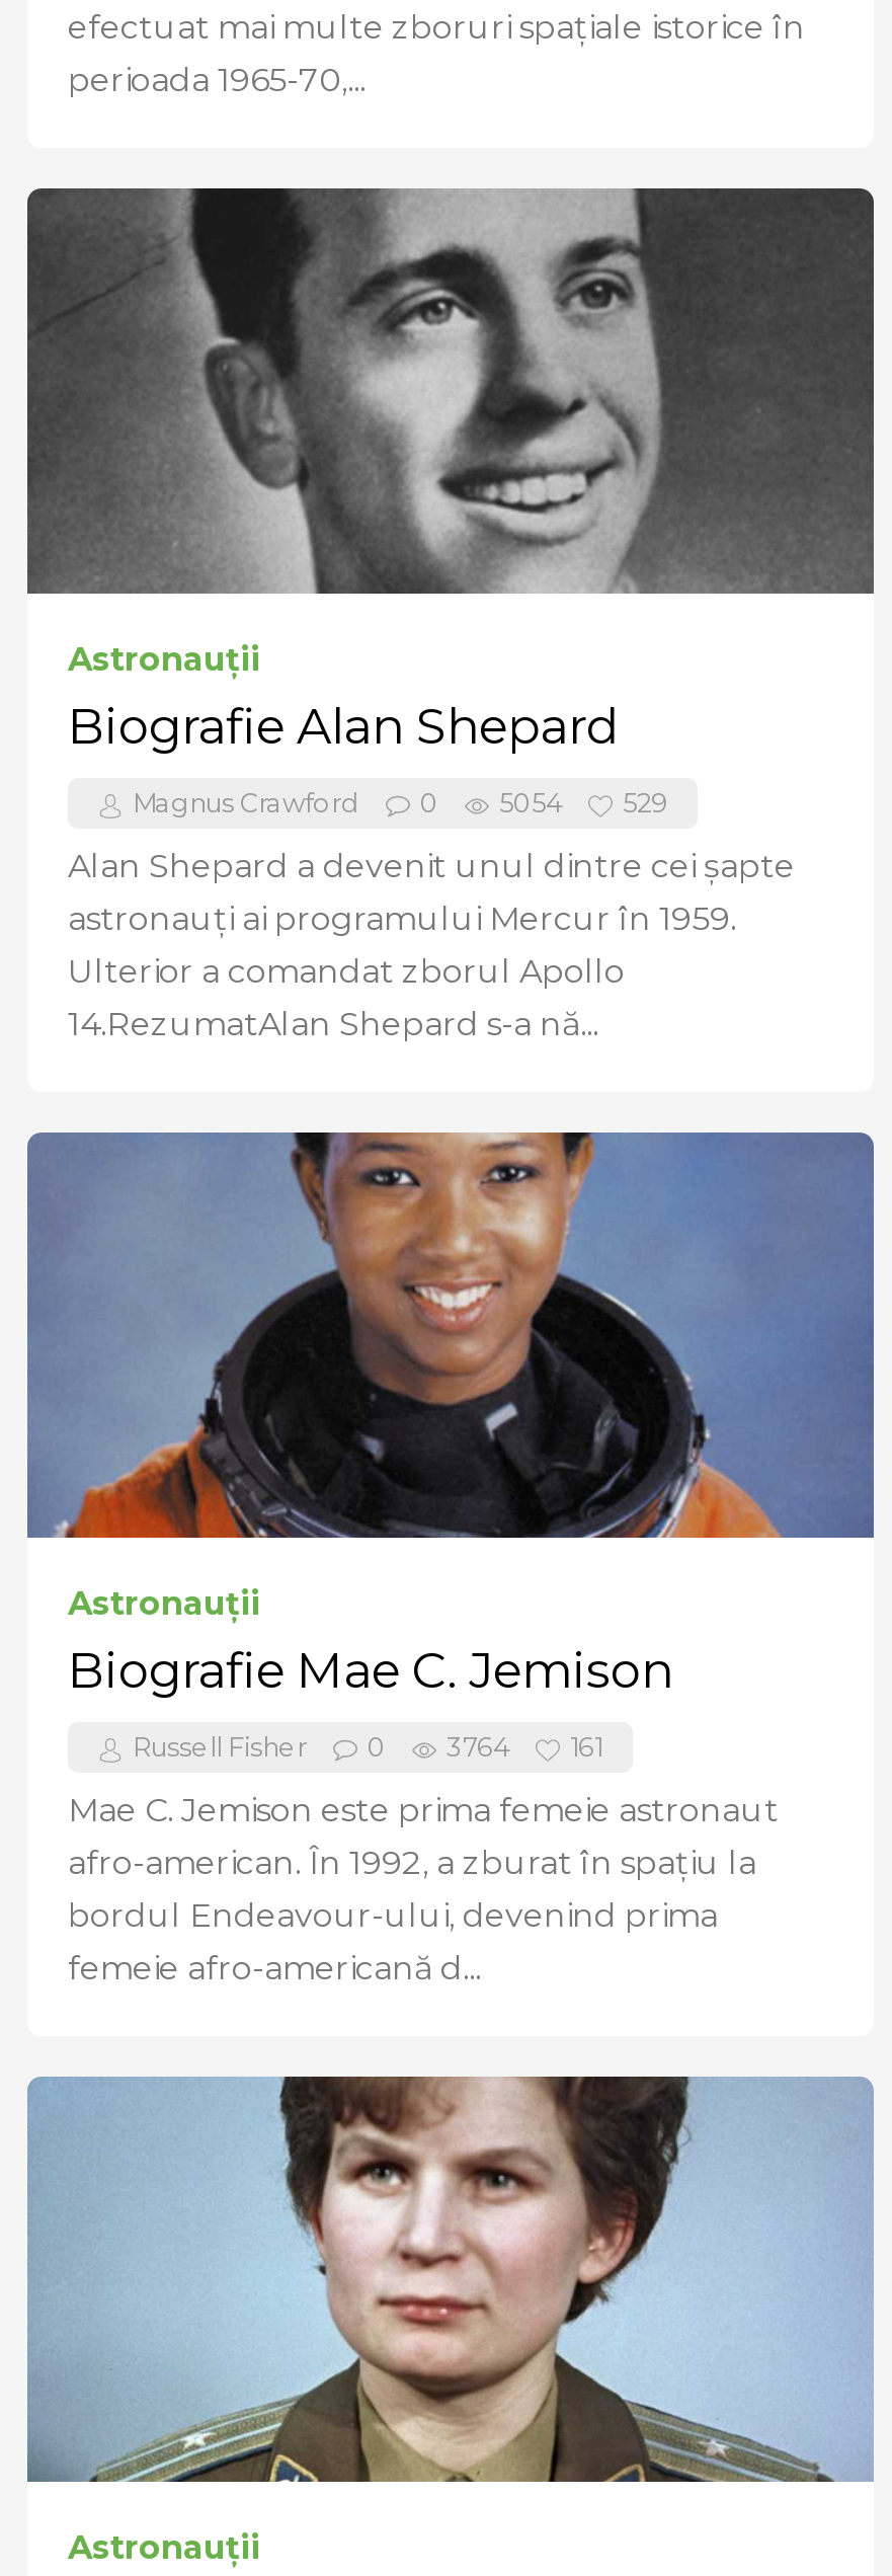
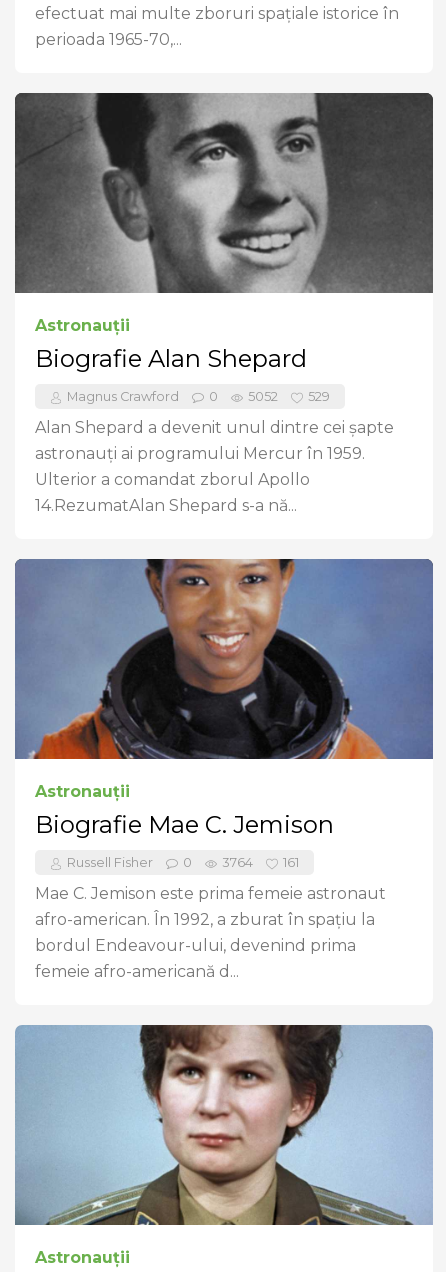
[133,788,667,818] Magnus Crawford 0 5054 529 -> [67,389,330,404] Magnus Crawford 0 5052 529

